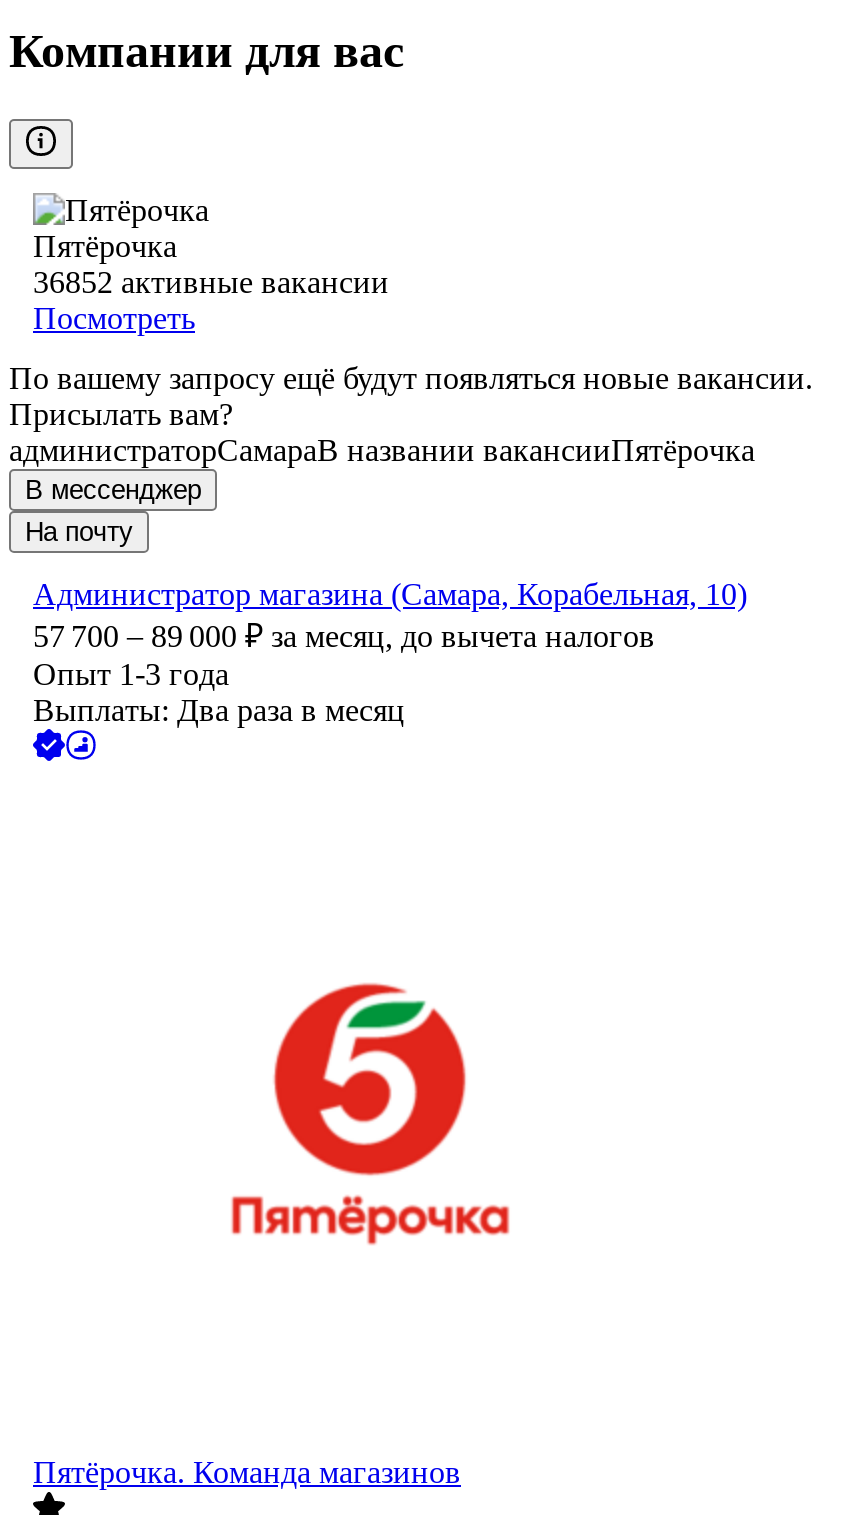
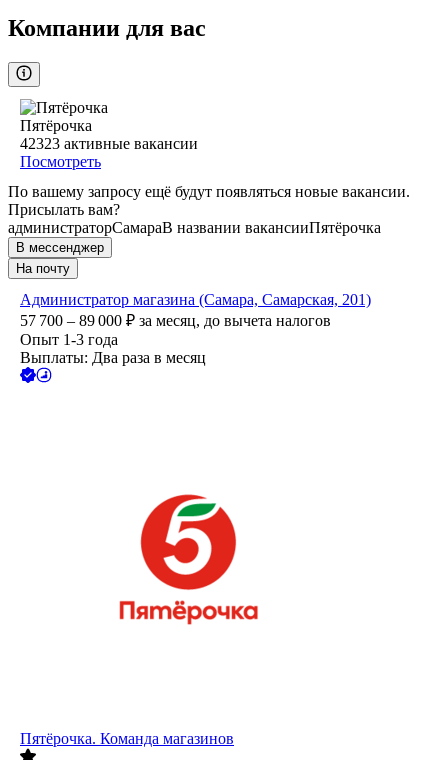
[33,266,389,300] 36852 активные вакансии -> [20,135,198,152] 42323 активные вакансии
[33,578,747,612] Администратор магазина (Самара, Корабельная, 10) -> [20,291,371,308] Администратор магазина (Самара, Самарская, 201)

